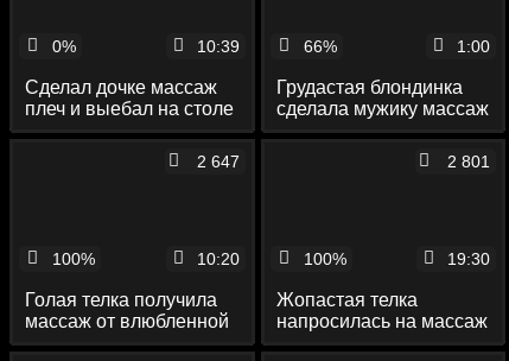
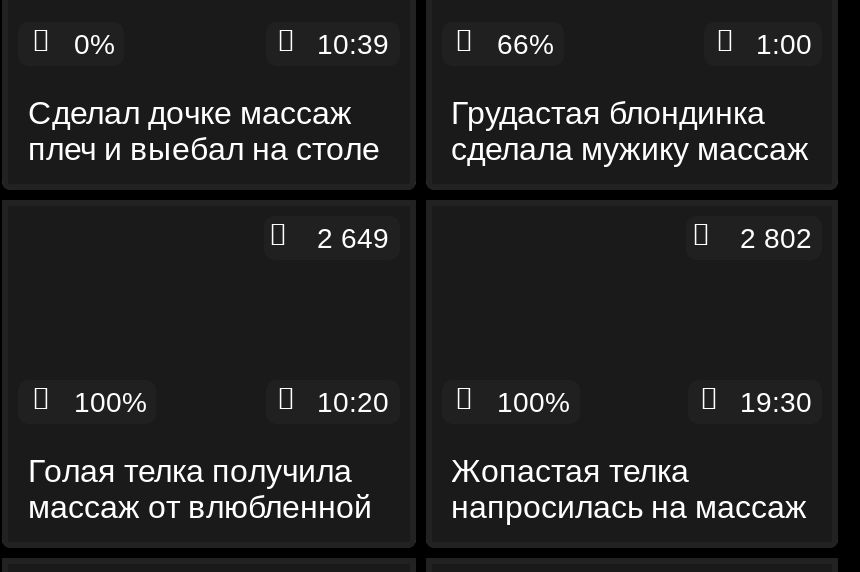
[196,152,239,171] 2 647 -> [317,222,389,254] 2 649
[447,152,490,171] 2 801 -> [740,222,812,254] 2 802

